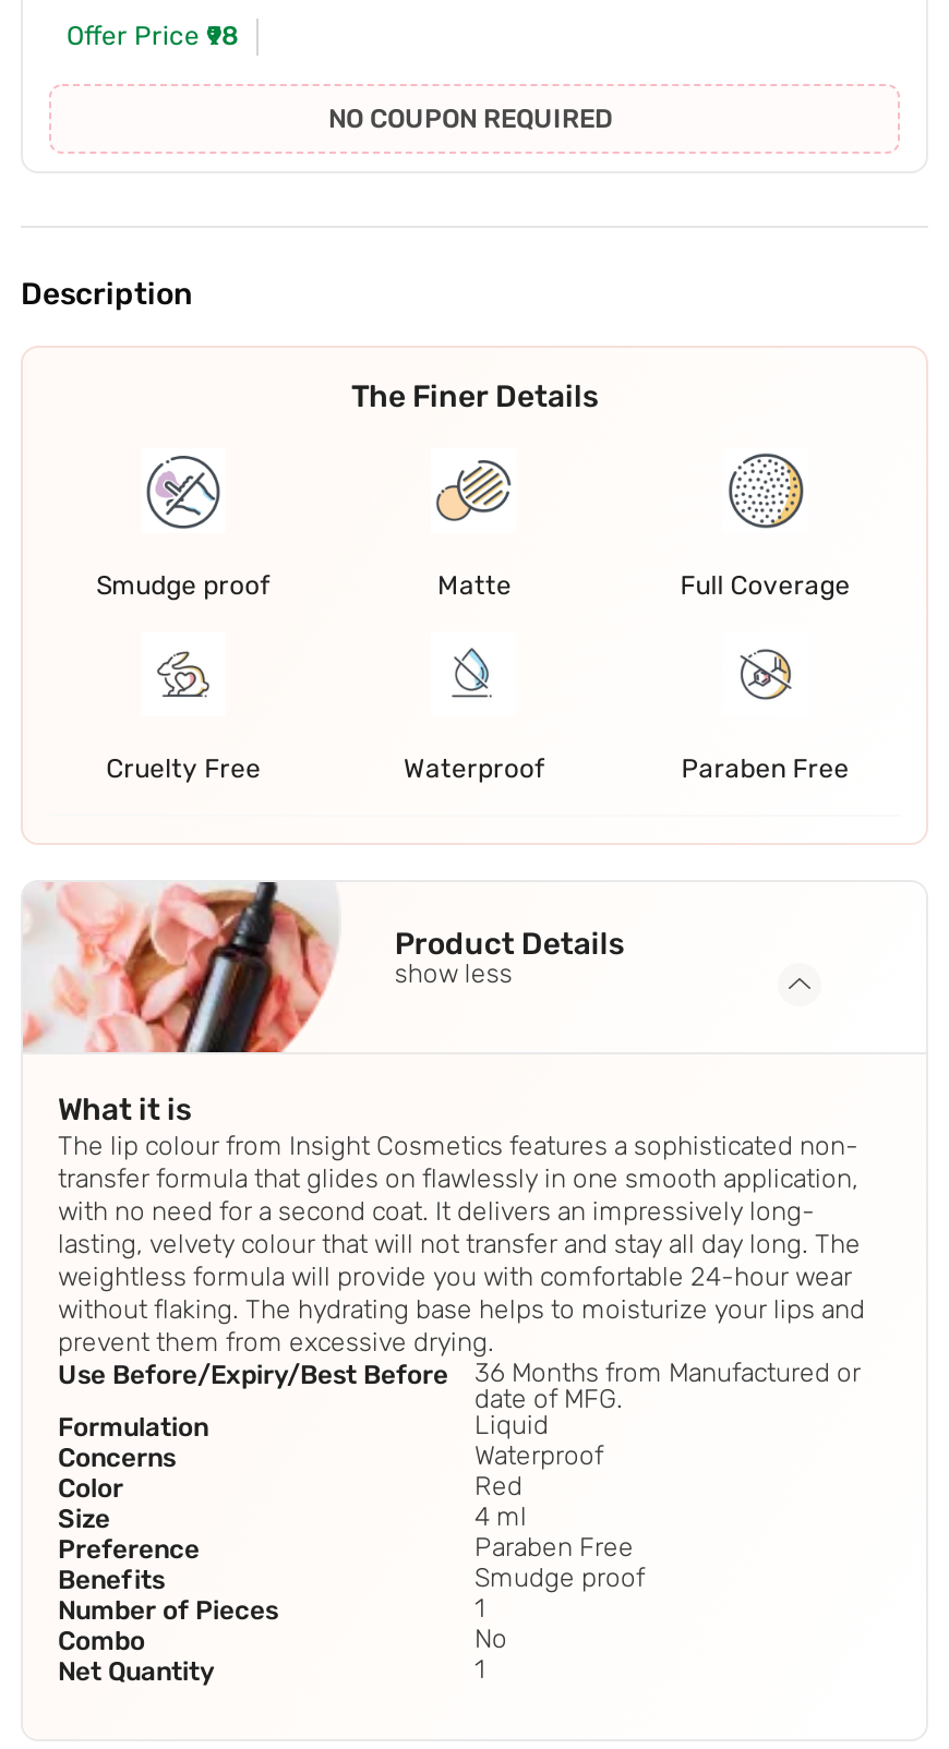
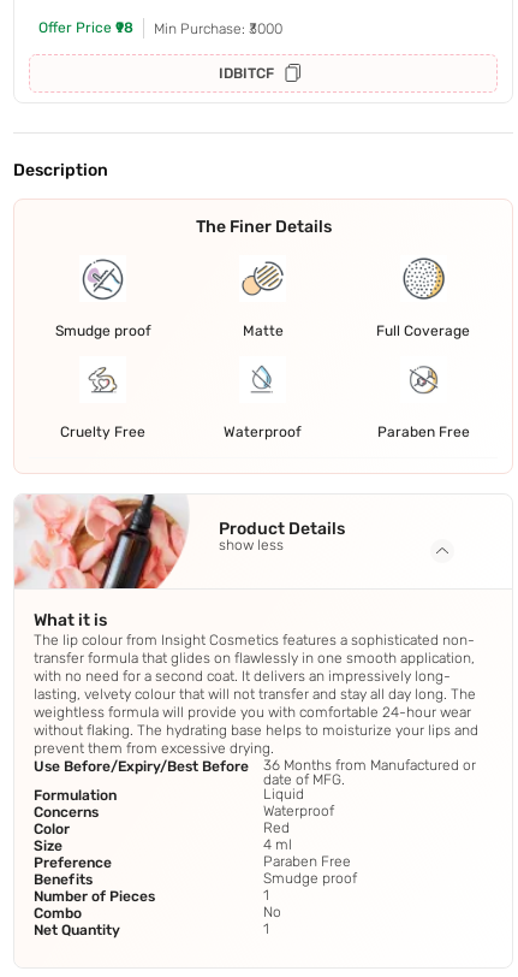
[328,104,612,135] NO COUPON REQUIRED -> [154,20,282,82] Min Purchase: ₹3000 | IDBITCF

